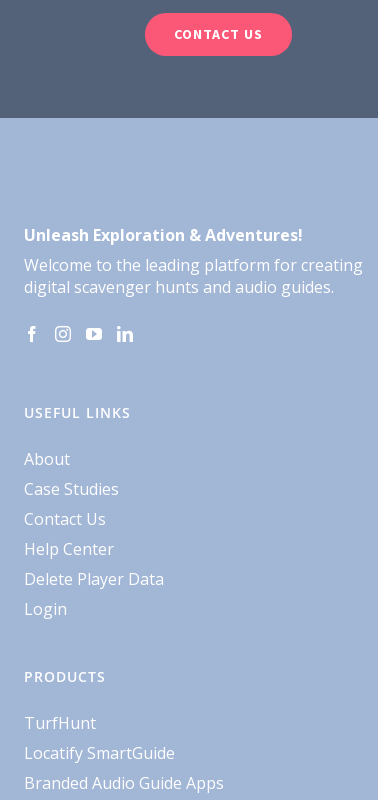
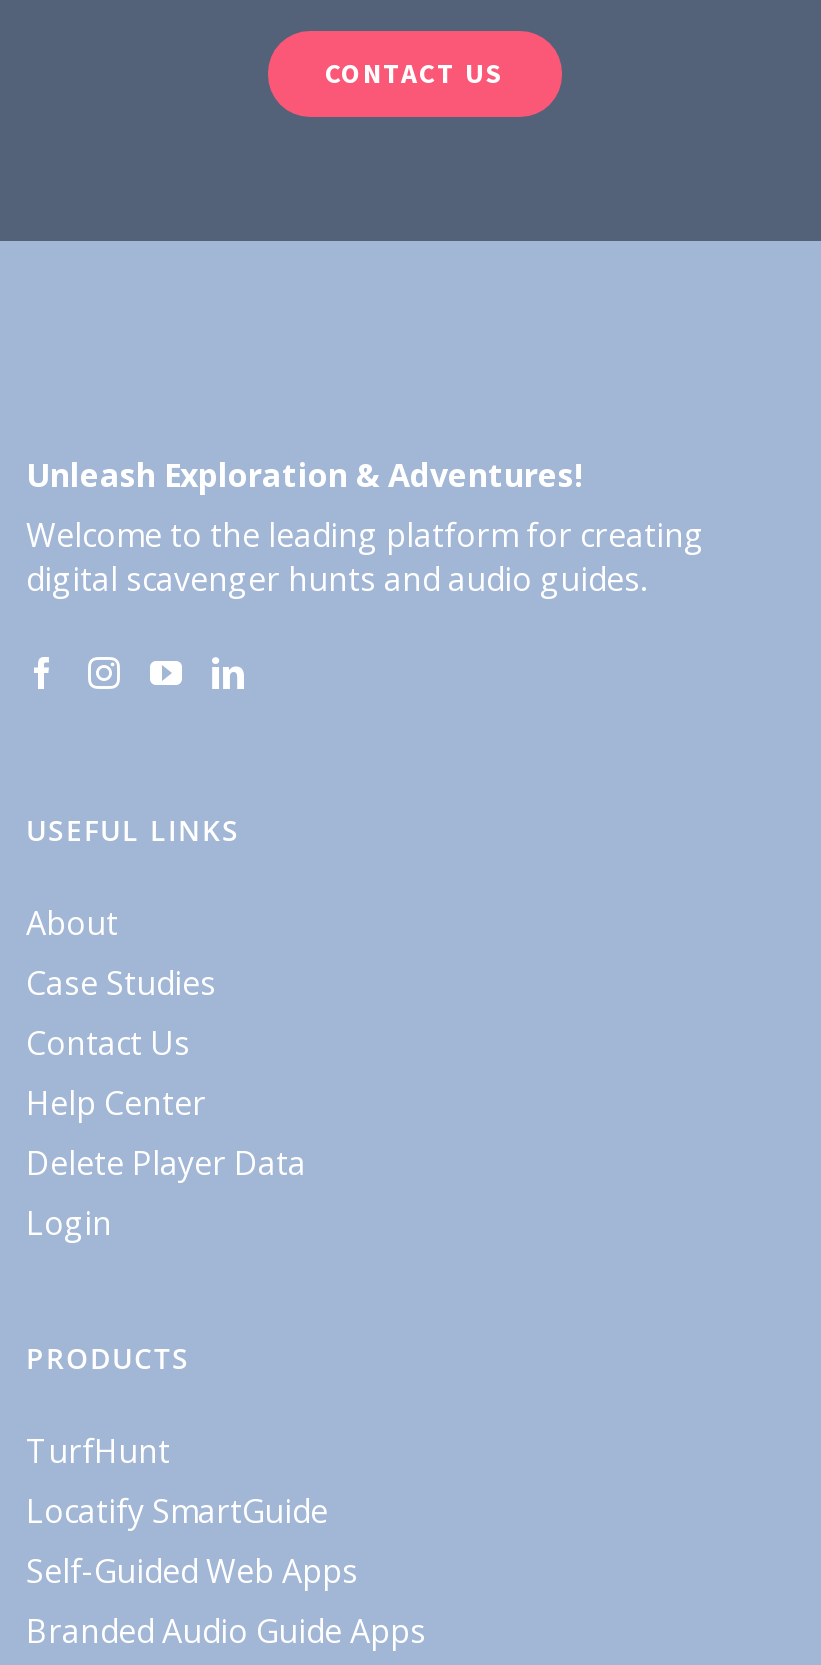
none -> [26,1549,358,1593] Self-Guided Web Apps

